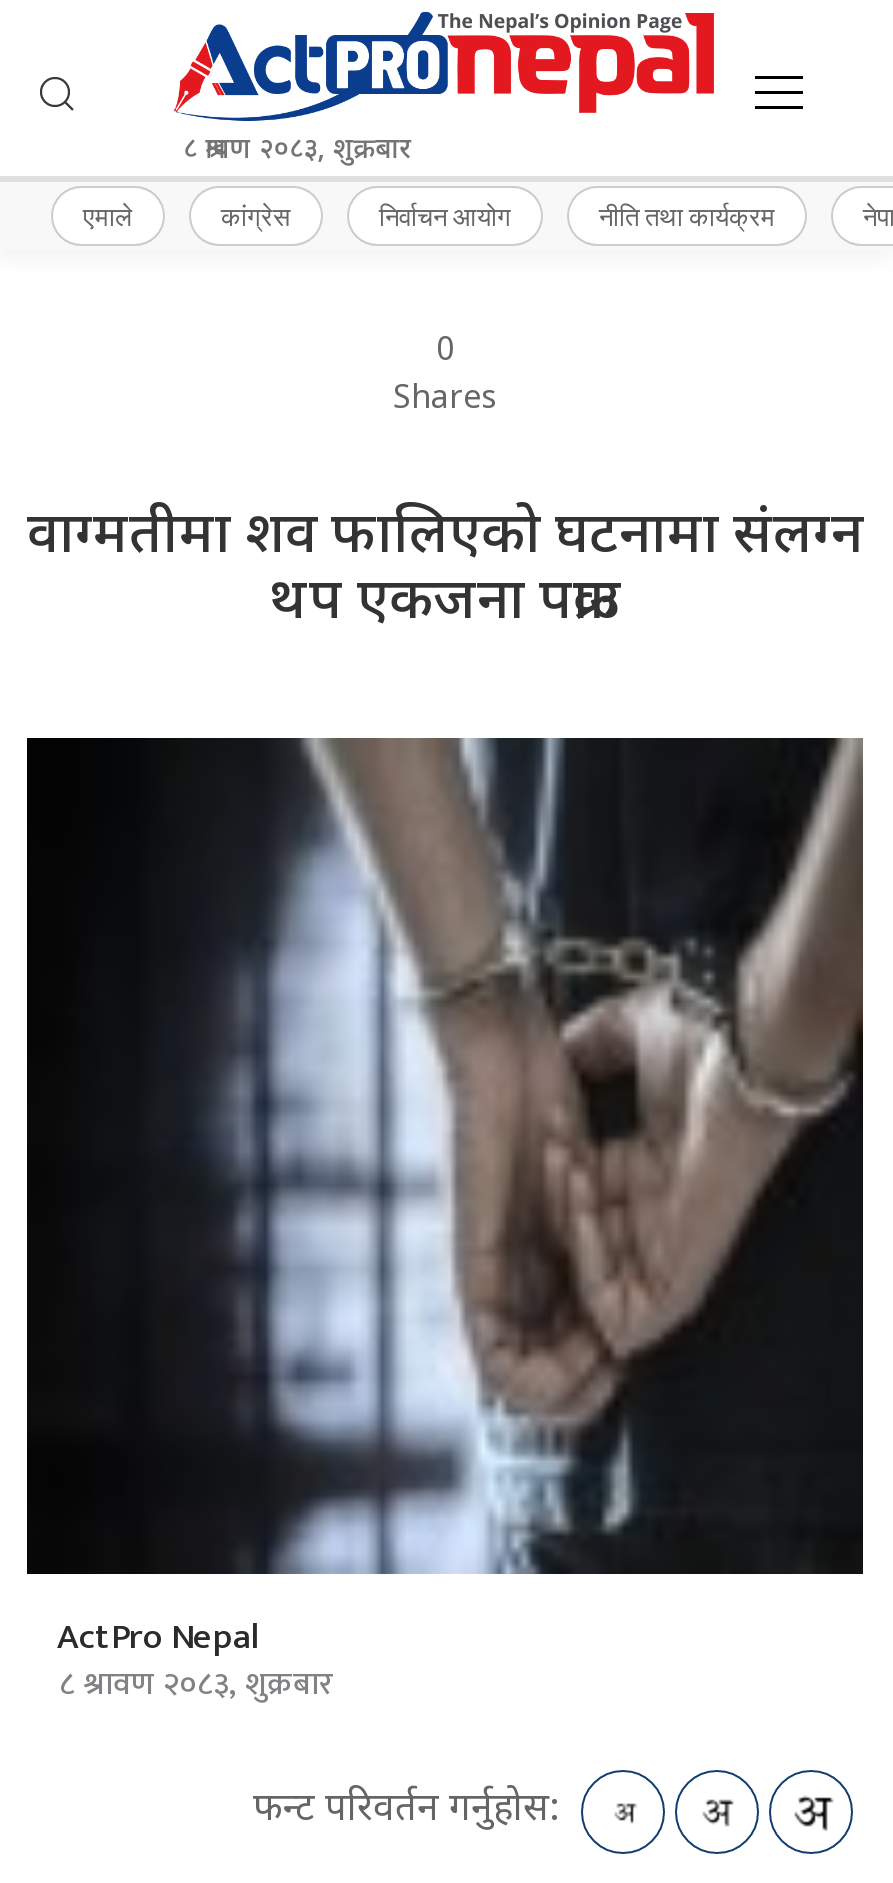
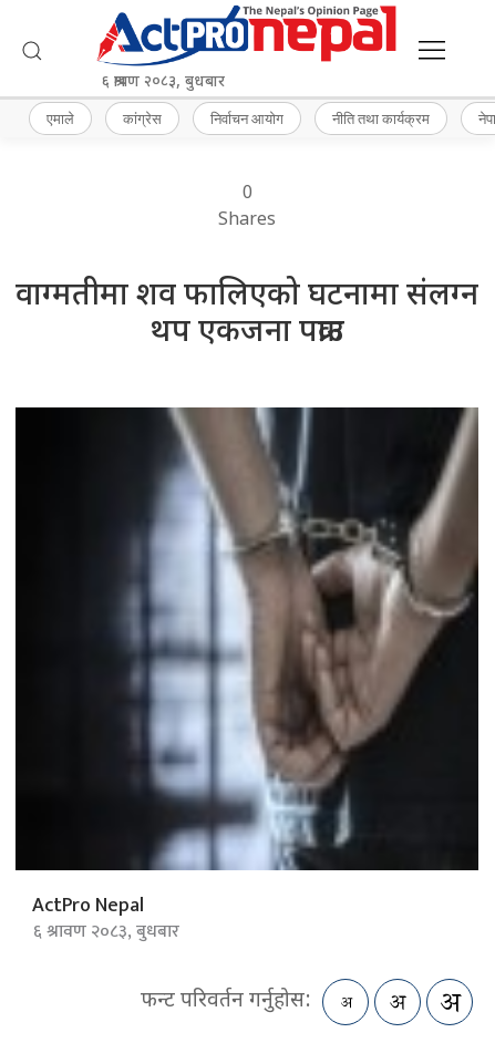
[183,133,411,171] ८ श्रावण २०८३, शुक्रबार -> [102,72,225,93] ६ श्रावण २०८३, बुधबार
[59,1659,333,1713] ८ श्रावण २०८३, शुक्रबार -> [33,917,179,947] ६ श्रावण २०८३, बुधबार

